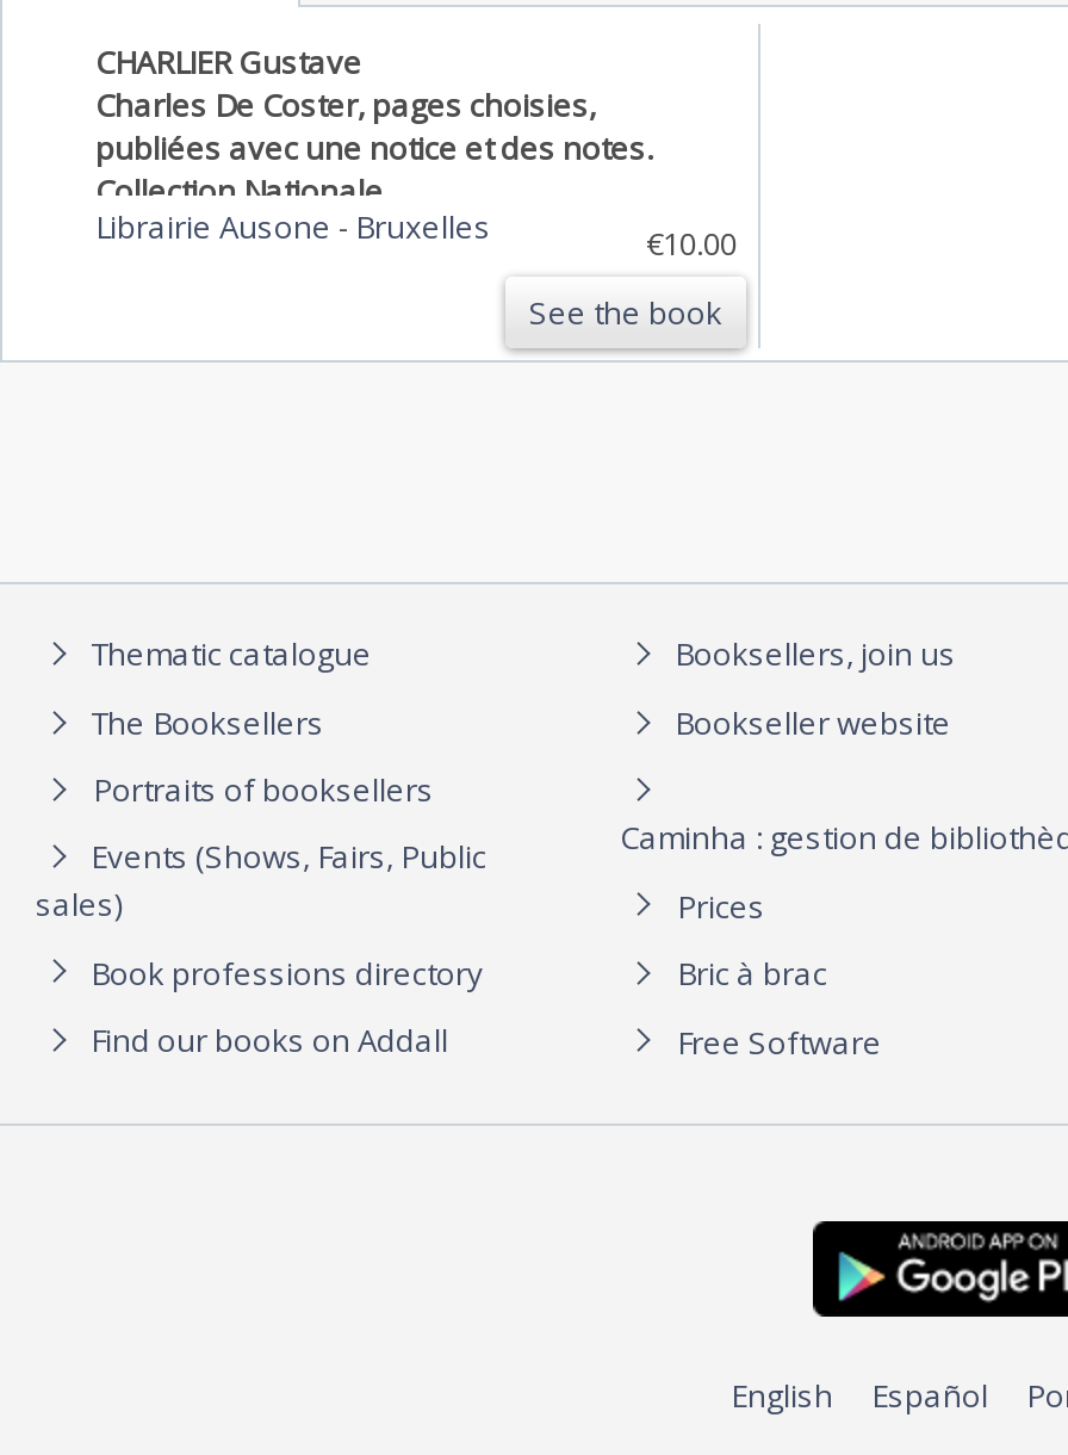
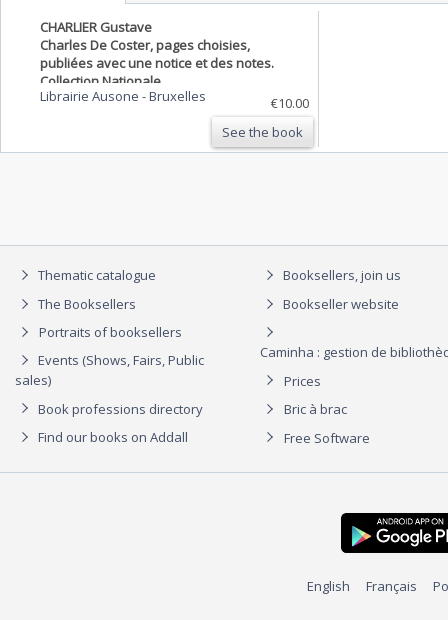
[871,1373,988,1416] Español -> [365,577,416,595] Français

